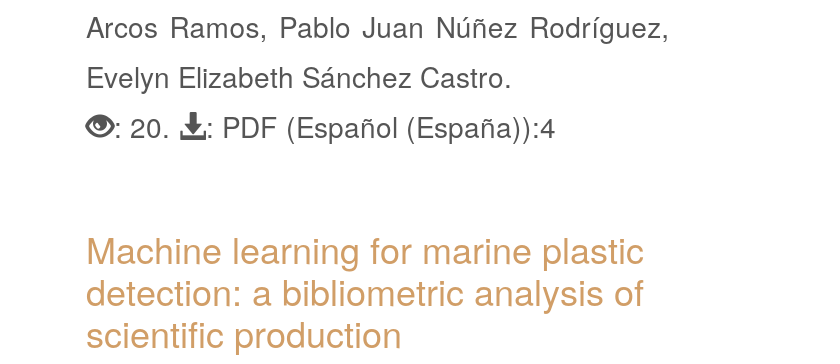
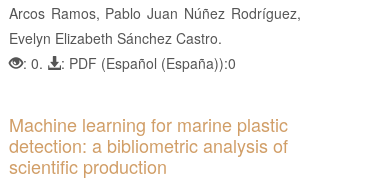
[114,106,178,146] : 20. -> [23,53,47,73] : 0.
[206,106,556,146] : PDF (Español (España)):4 -> [61,53,236,73] : PDF (Español (España)):0

